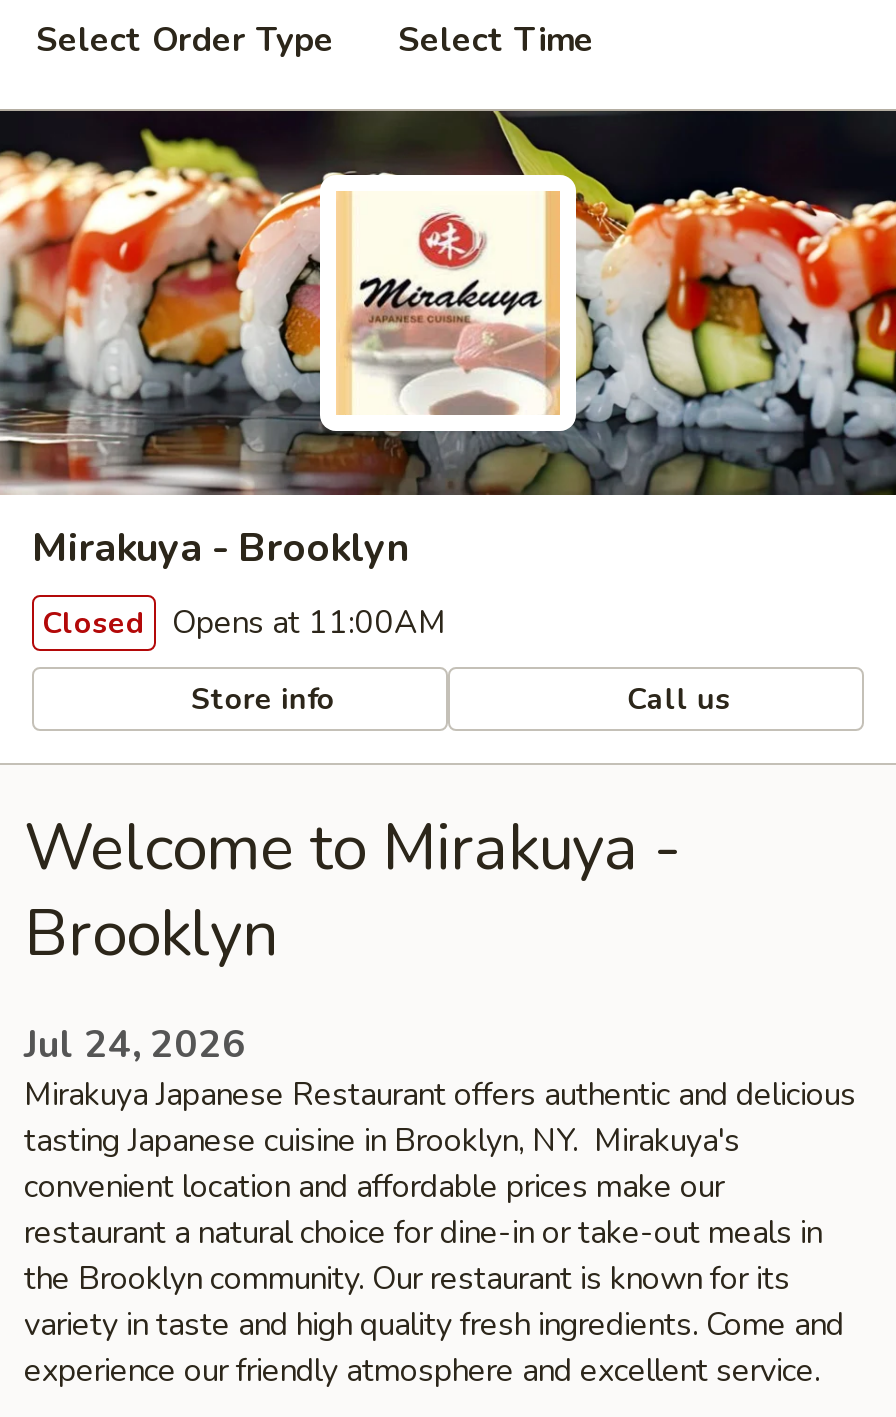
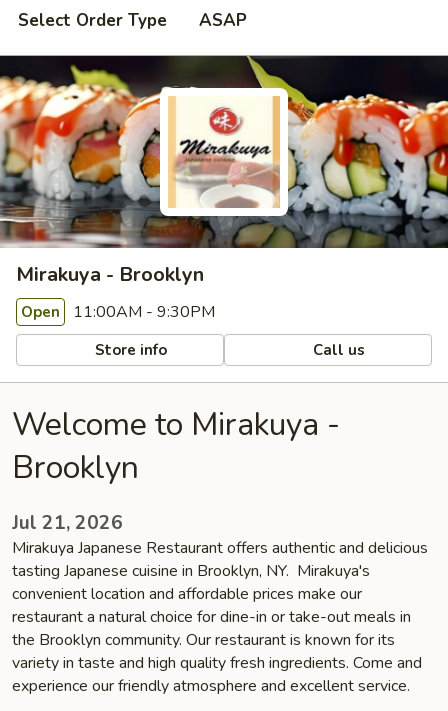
[398,17,594,63] Select Time -> [199,9,247,32] ASAP
[42,601,446,645] Closed Opens at 11:00AM -> [21,301,215,323] Open 11:00AM - 9:30PM
[24,1019,246,1071] Jul 24, 2026 -> [12,510,123,536] Jul 21, 2026

